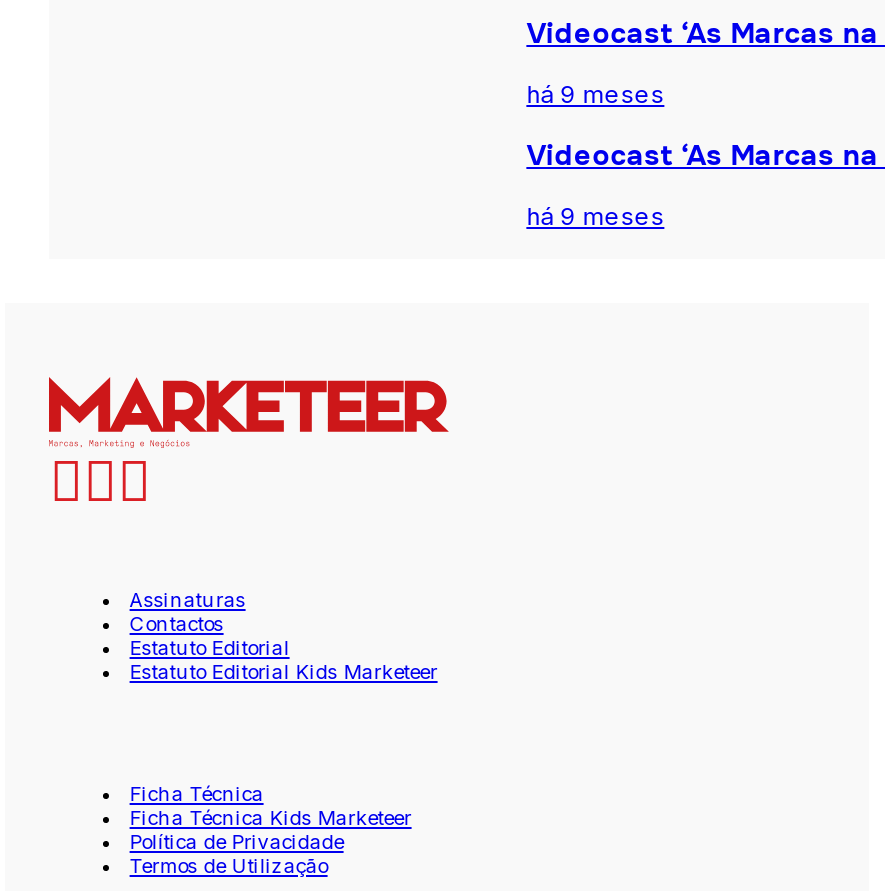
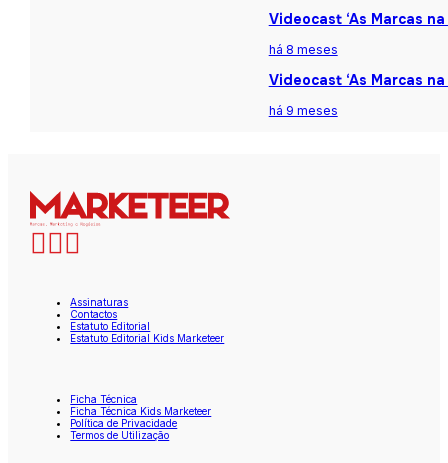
[526,79,664,109] há 9 meses -> [269,42,338,57] há 8 meses

